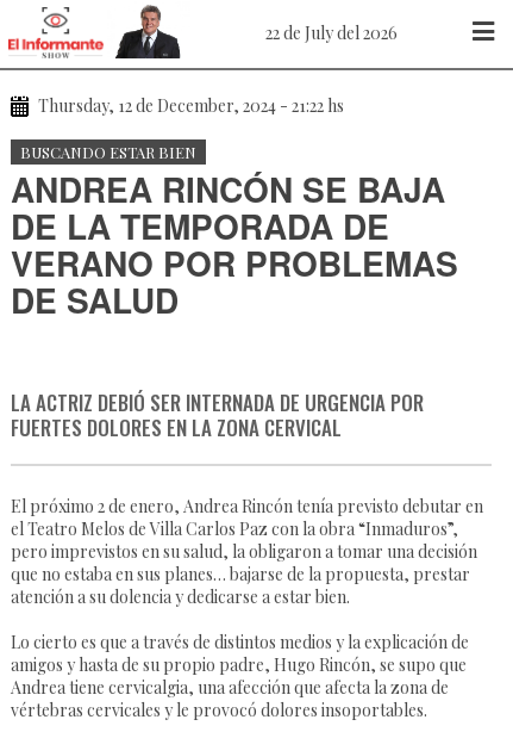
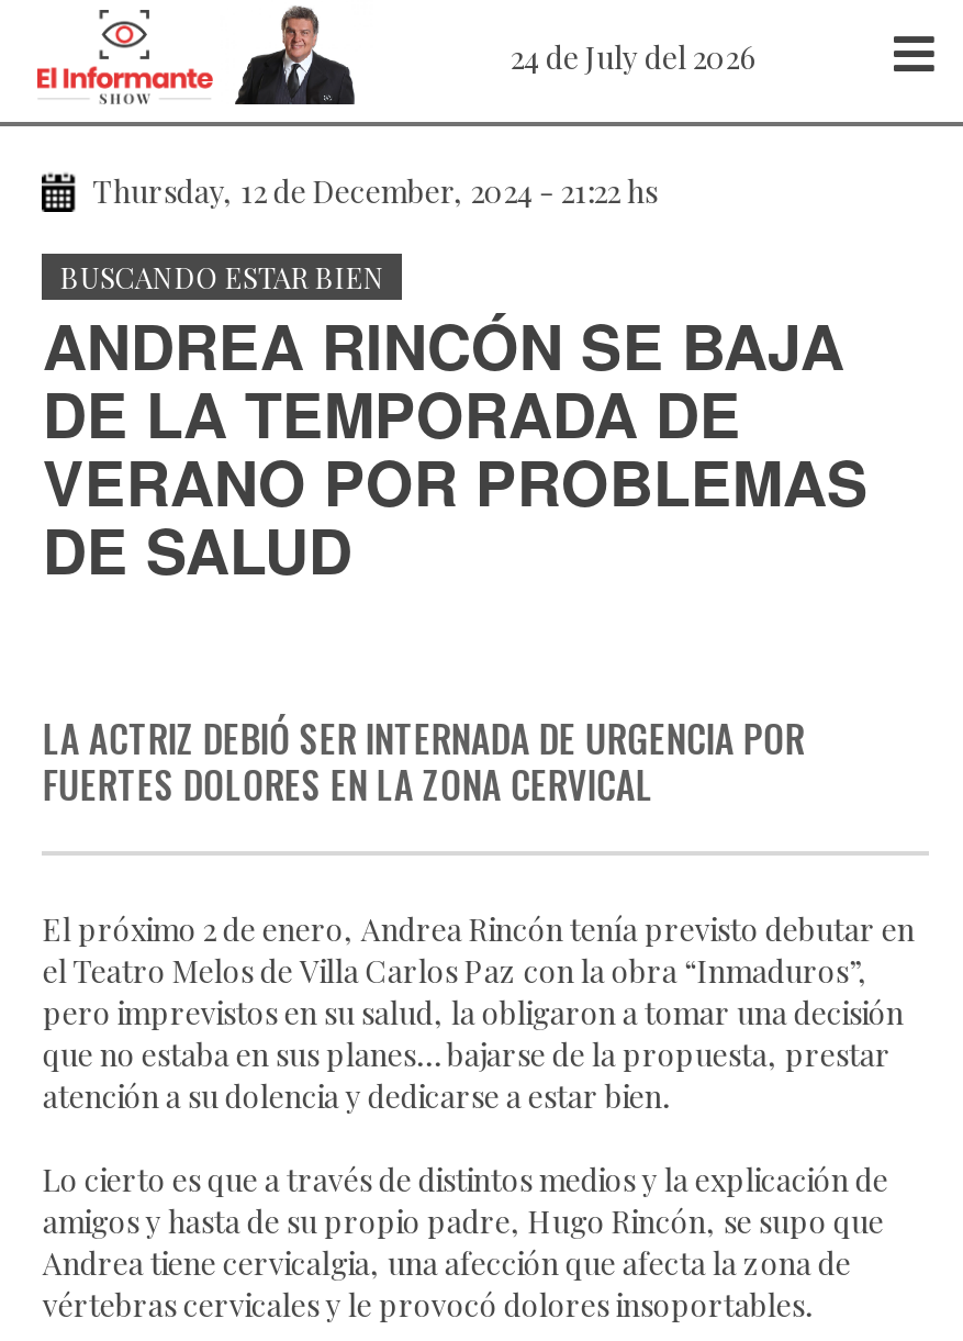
[265,21,398,44] 22 de July del 2026 -> [511,35,757,77] 24 de July del 2026

